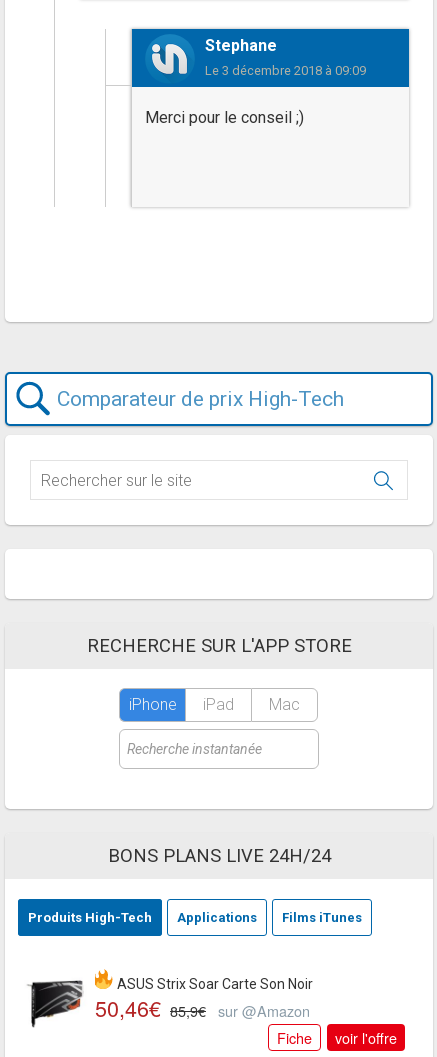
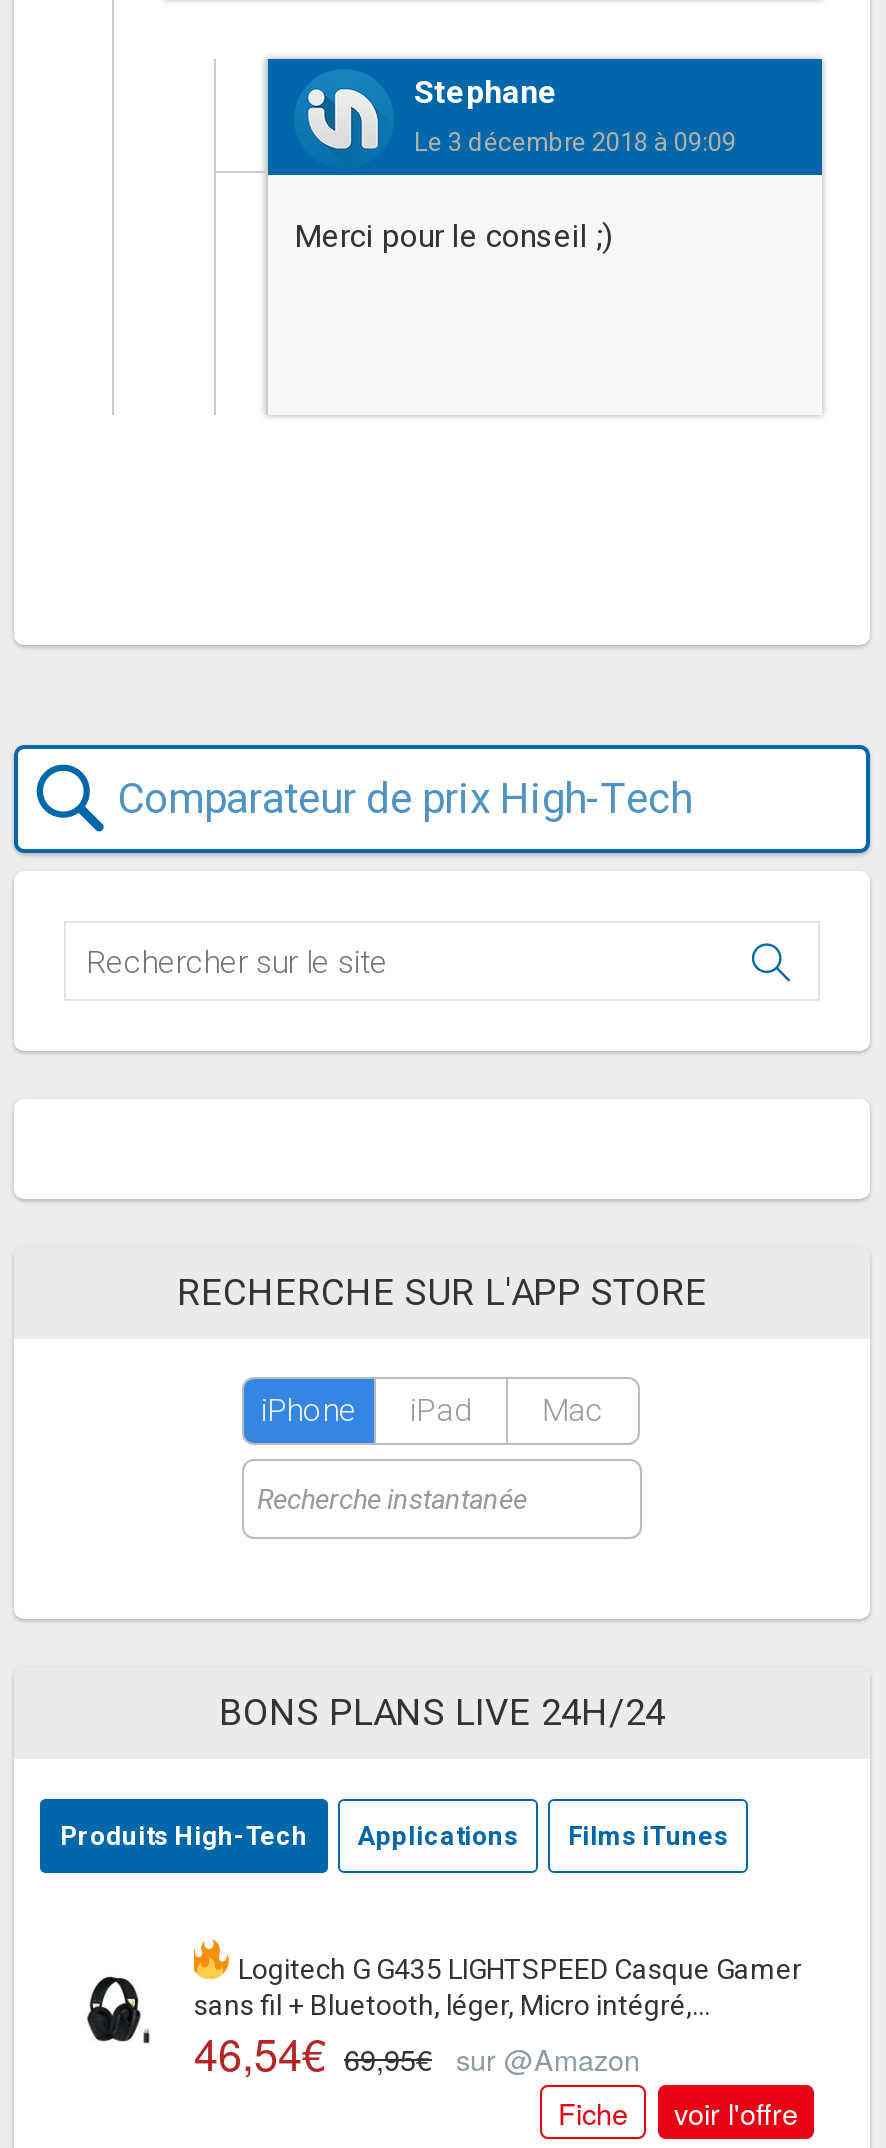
[28,976,313,1028] [image] | ASUS Strix Soar Carte Son Noir | 50,46€ 85,9€ sur @Amazon -> [66,1953,802,2083] [image] | Logitech G G435 LIGHTSPEED Casque Gamer | sans fil + Bluetooth, léger, Micro intégré,... | 46,54€ 69,95€ sur @Amazon

